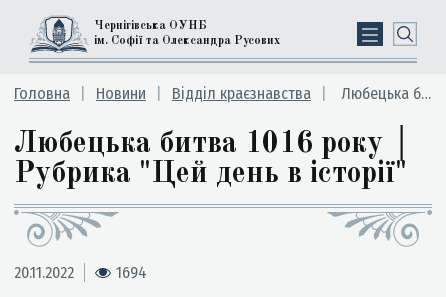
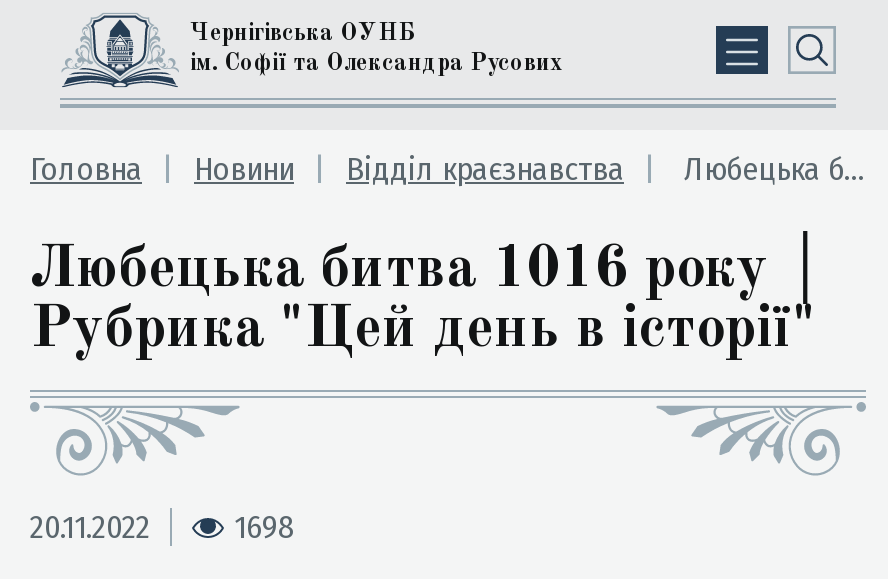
[116,263,147,282] 1694 -> [234,508,296,546] 1698

